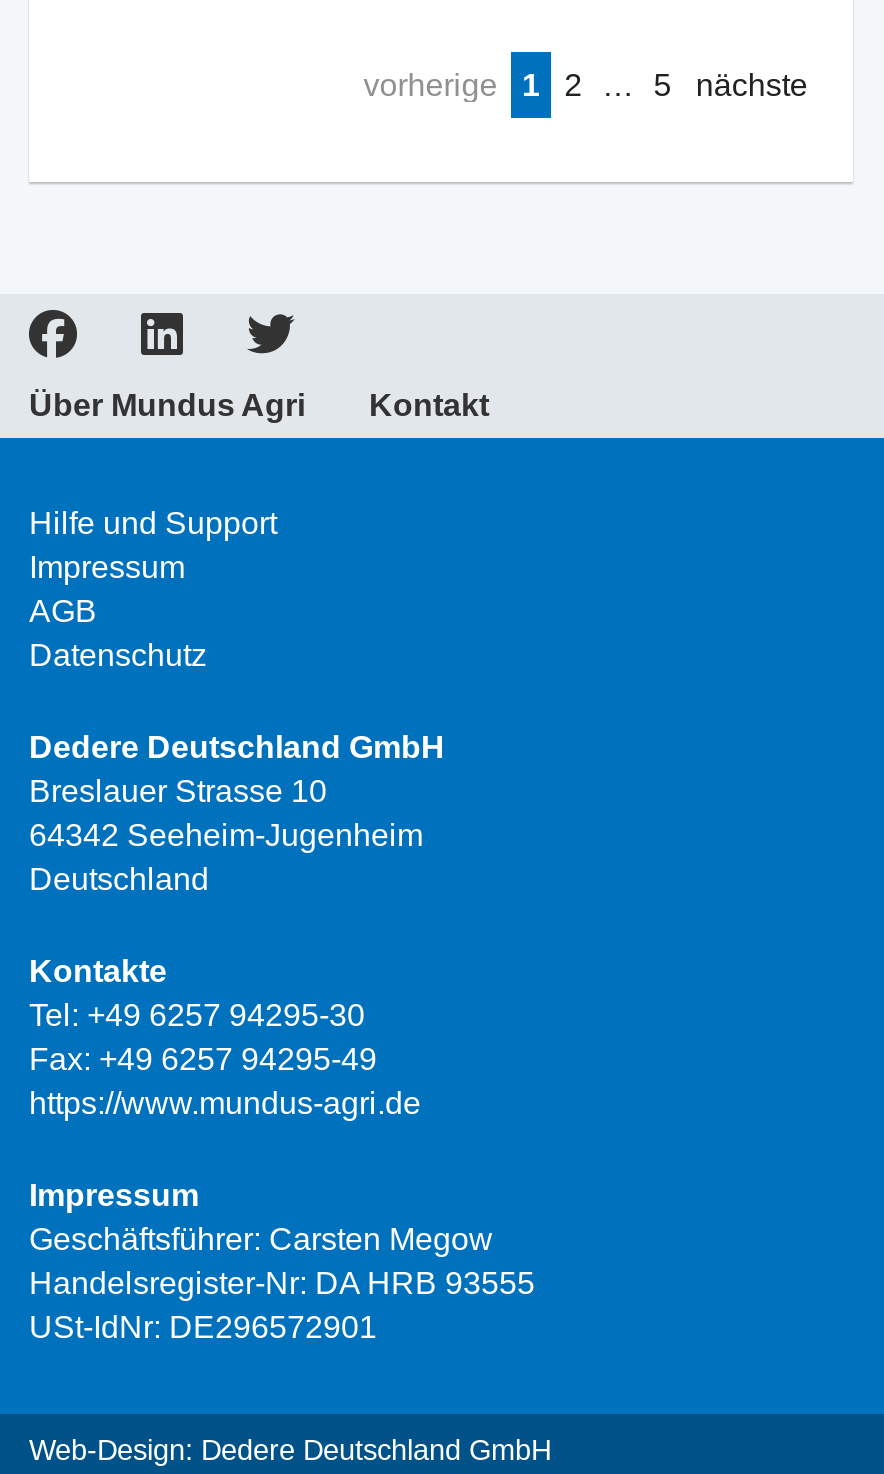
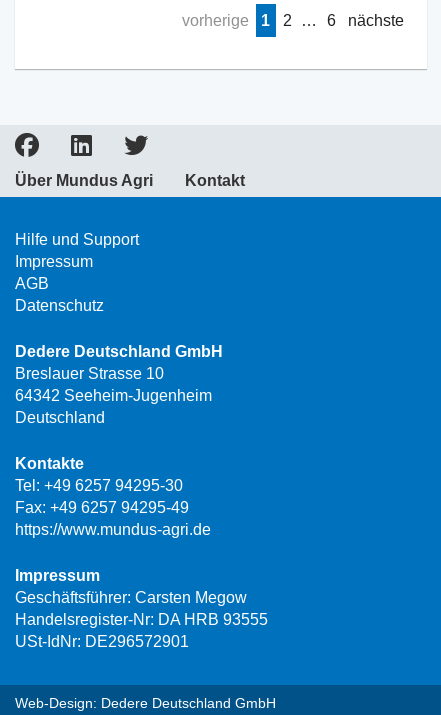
[364,67,808,101] vorherige 1 2 … 5 nächste -> [182,12,404,29] vorherige 1 2 … 6 nächste

